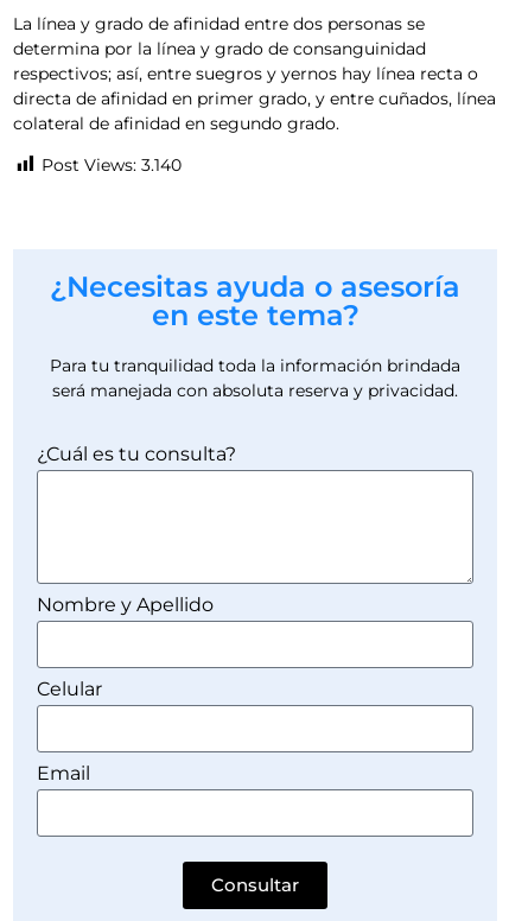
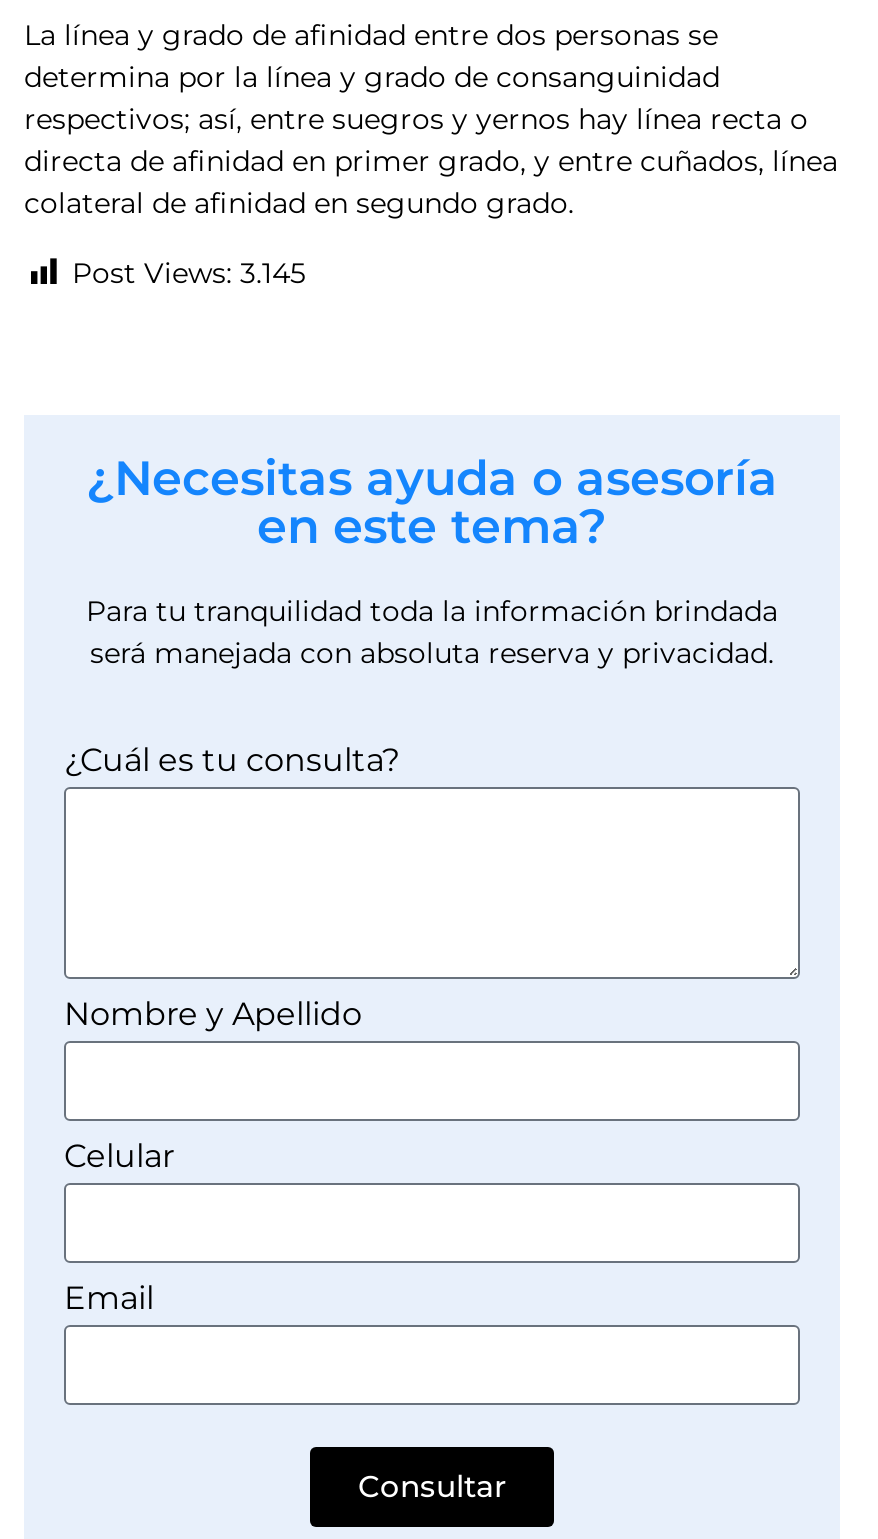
[42,154,182,176] Post Views: 3.140 -> [72,255,306,291] Post Views: 3.145

